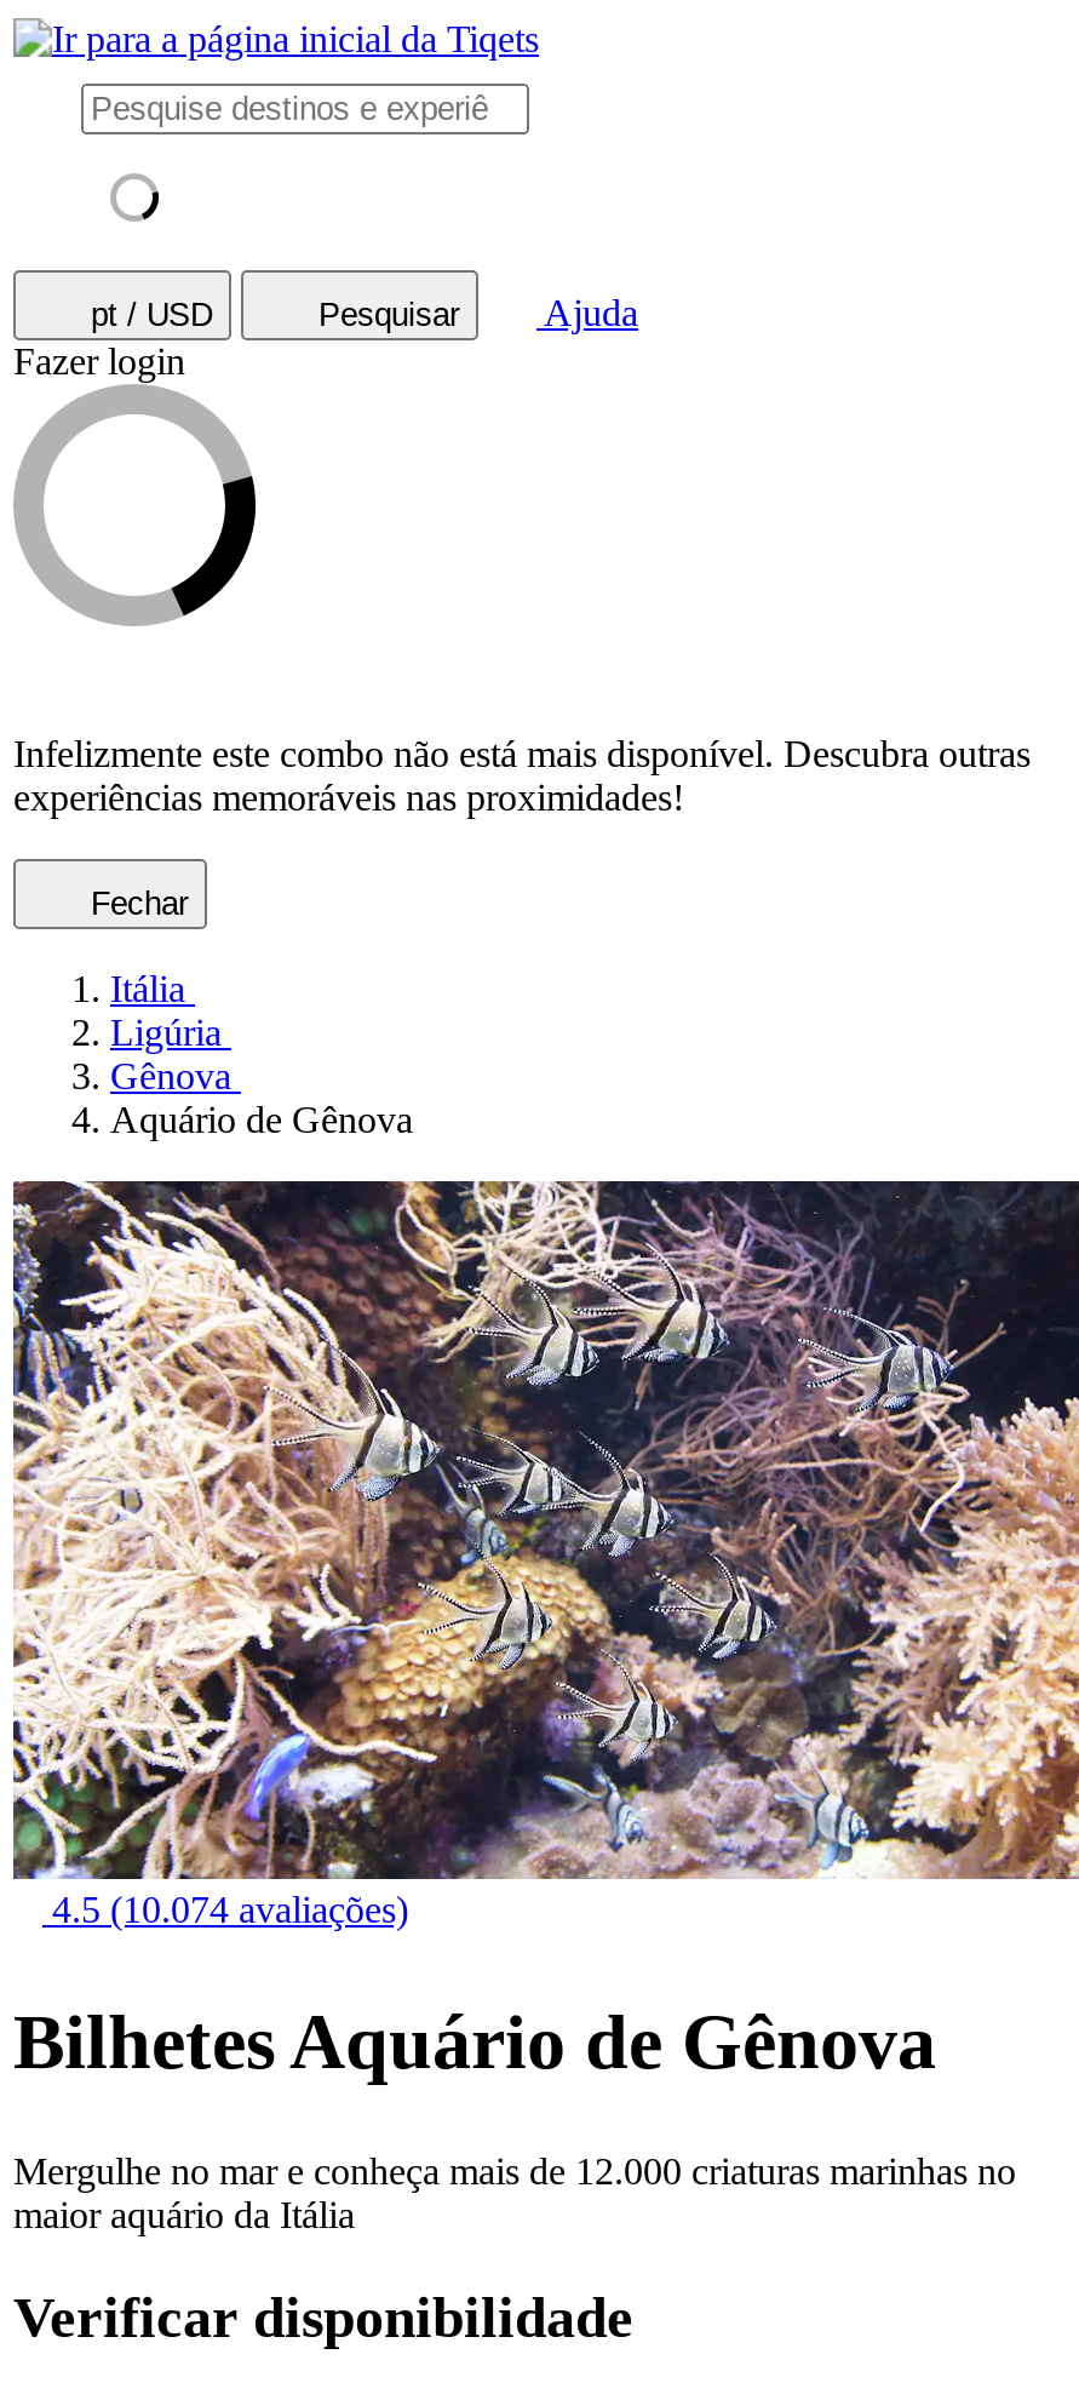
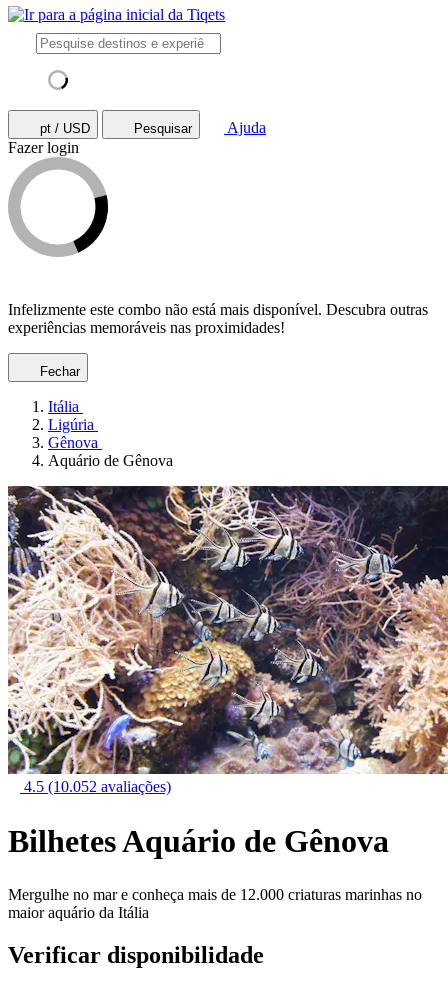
[52,1889,408,1930] 4.5 (10.074 avaliações) -> [24,778,171,795] 4.5 (10.052 avaliações)

